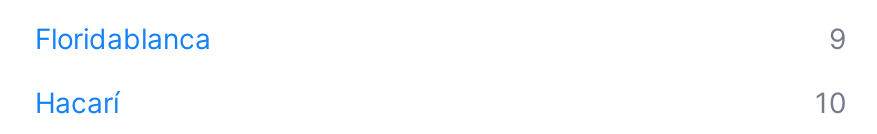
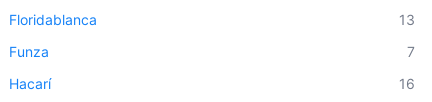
[829,21,847,55] 9 -> [9,11,415,60] 13 | Funza | 7
[815,85,847,119] 10 -> [399,75,415,92] 16

